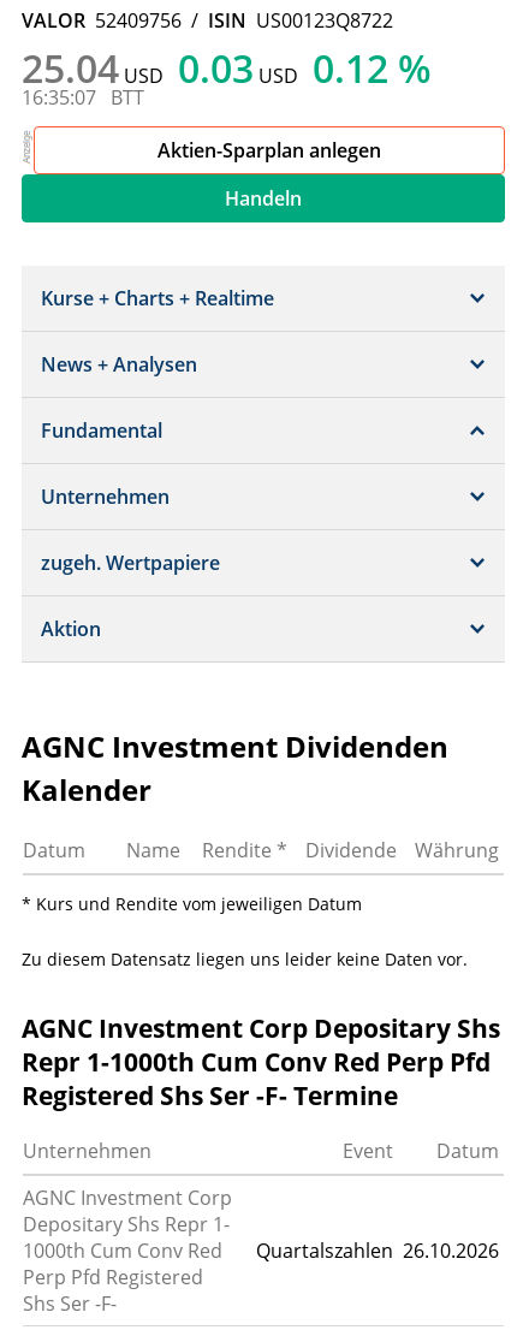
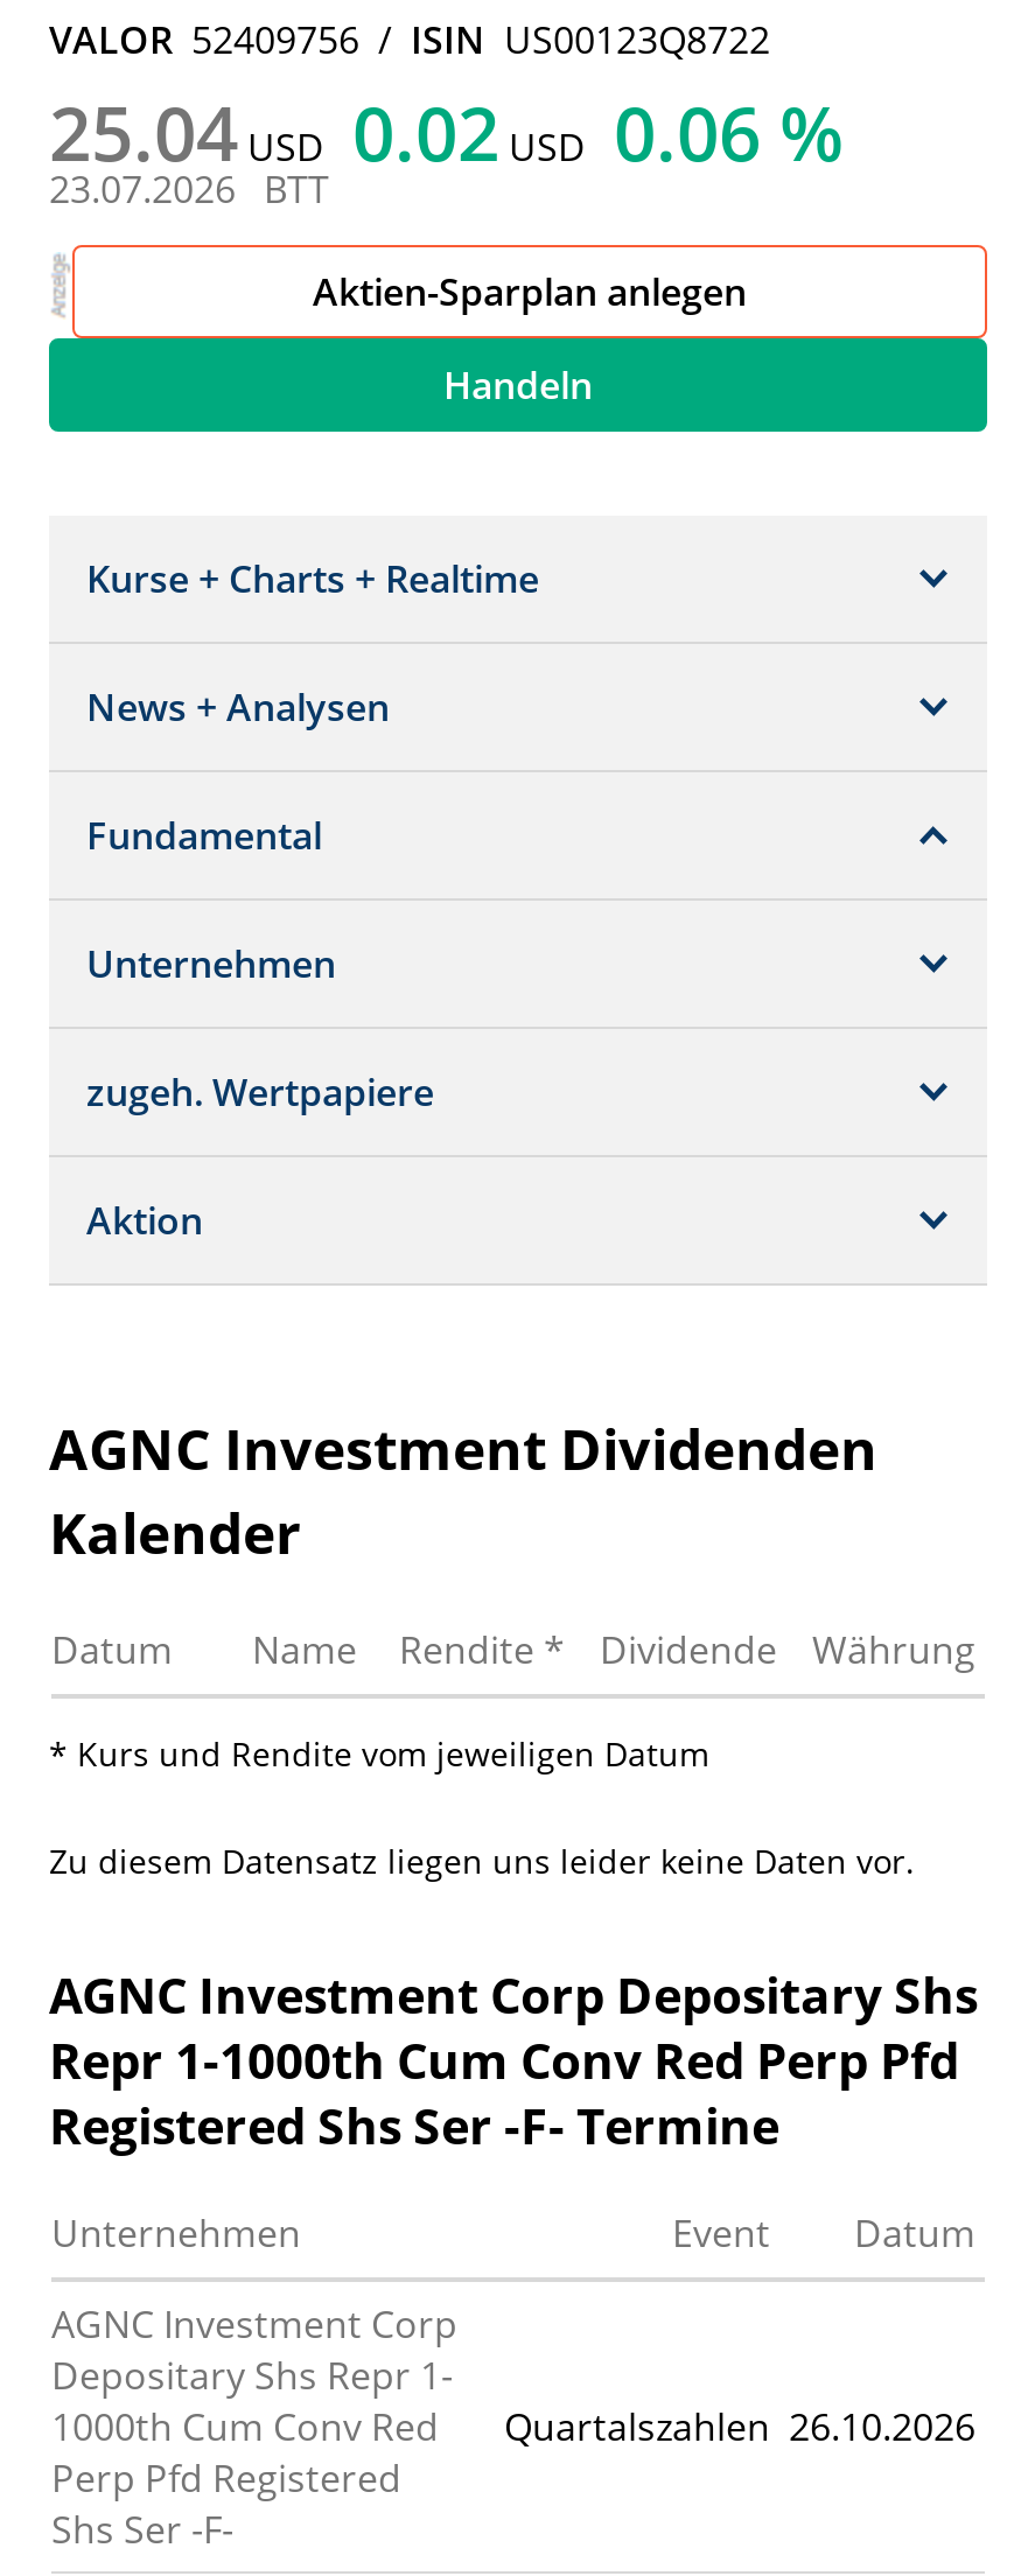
[22,42,432,94] 25.04 USD 0.03 USD 0.12 % -> [49,82,845,182] 25.04 USD 0.02 USD 0.06 %
[22,84,144,111] 16:35:07 BTT -> [49,163,329,215] 23.07.2026 BTT

